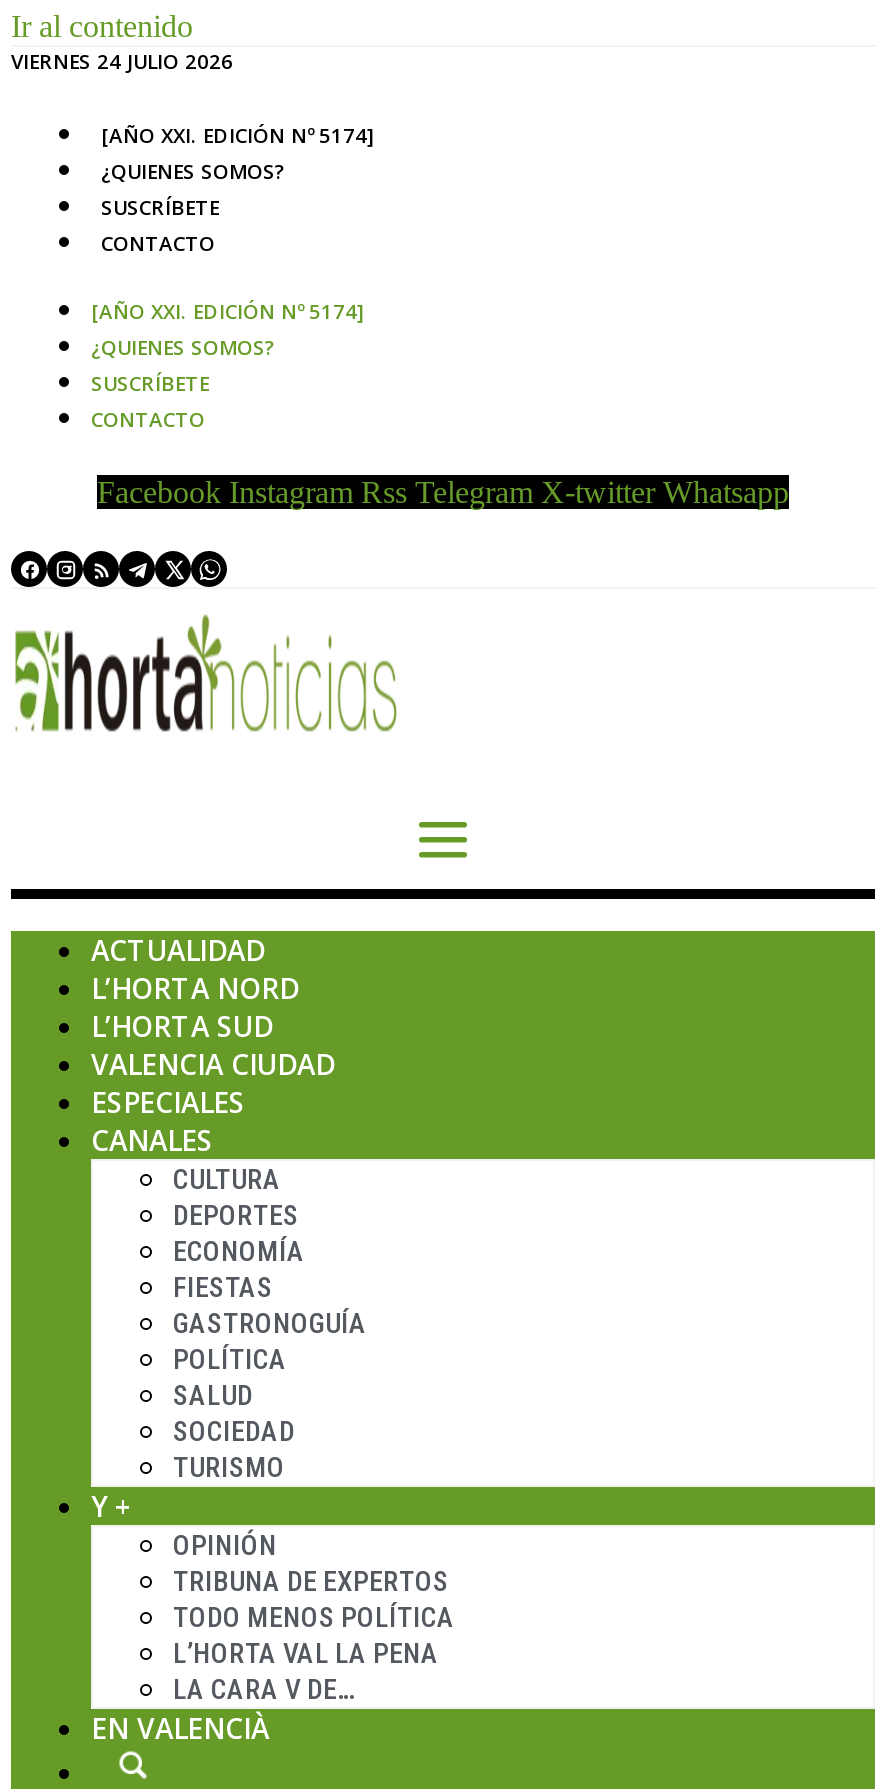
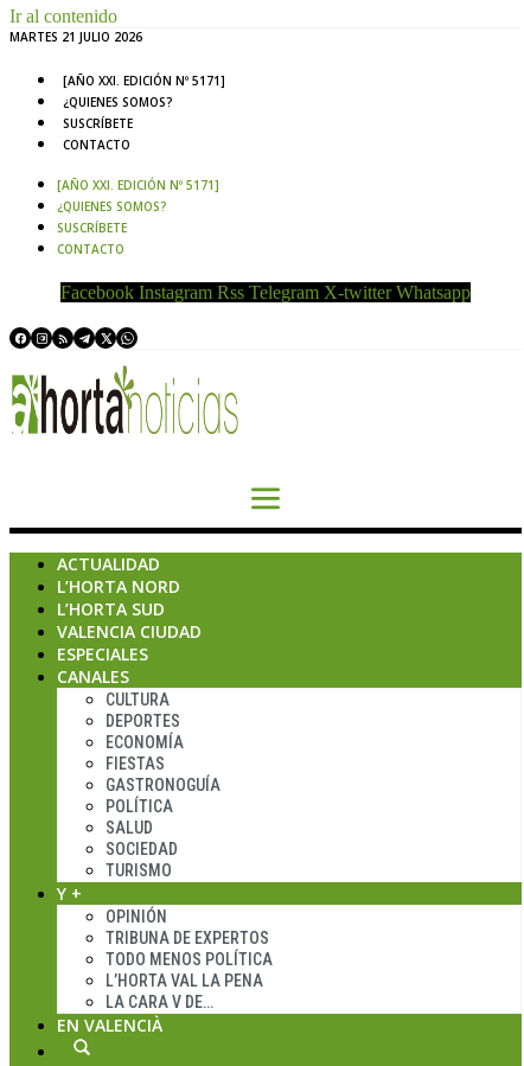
[11,47,233,75] VIERNES 24 JULIO 2026 -> [9,28,142,45] MARTES 21 JULIO 2026
[101,121,375,149] [AÑO XXI. EDICIÓN Nº 5174] -> [63,72,225,89] [AÑO XXI. EDICIÓN Nº 5171]
[91,297,365,325] [AÑO XXI. EDICIÓN Nº 5174] -> [57,177,219,193] [AÑO XXI. EDICIÓN Nº 5171]

